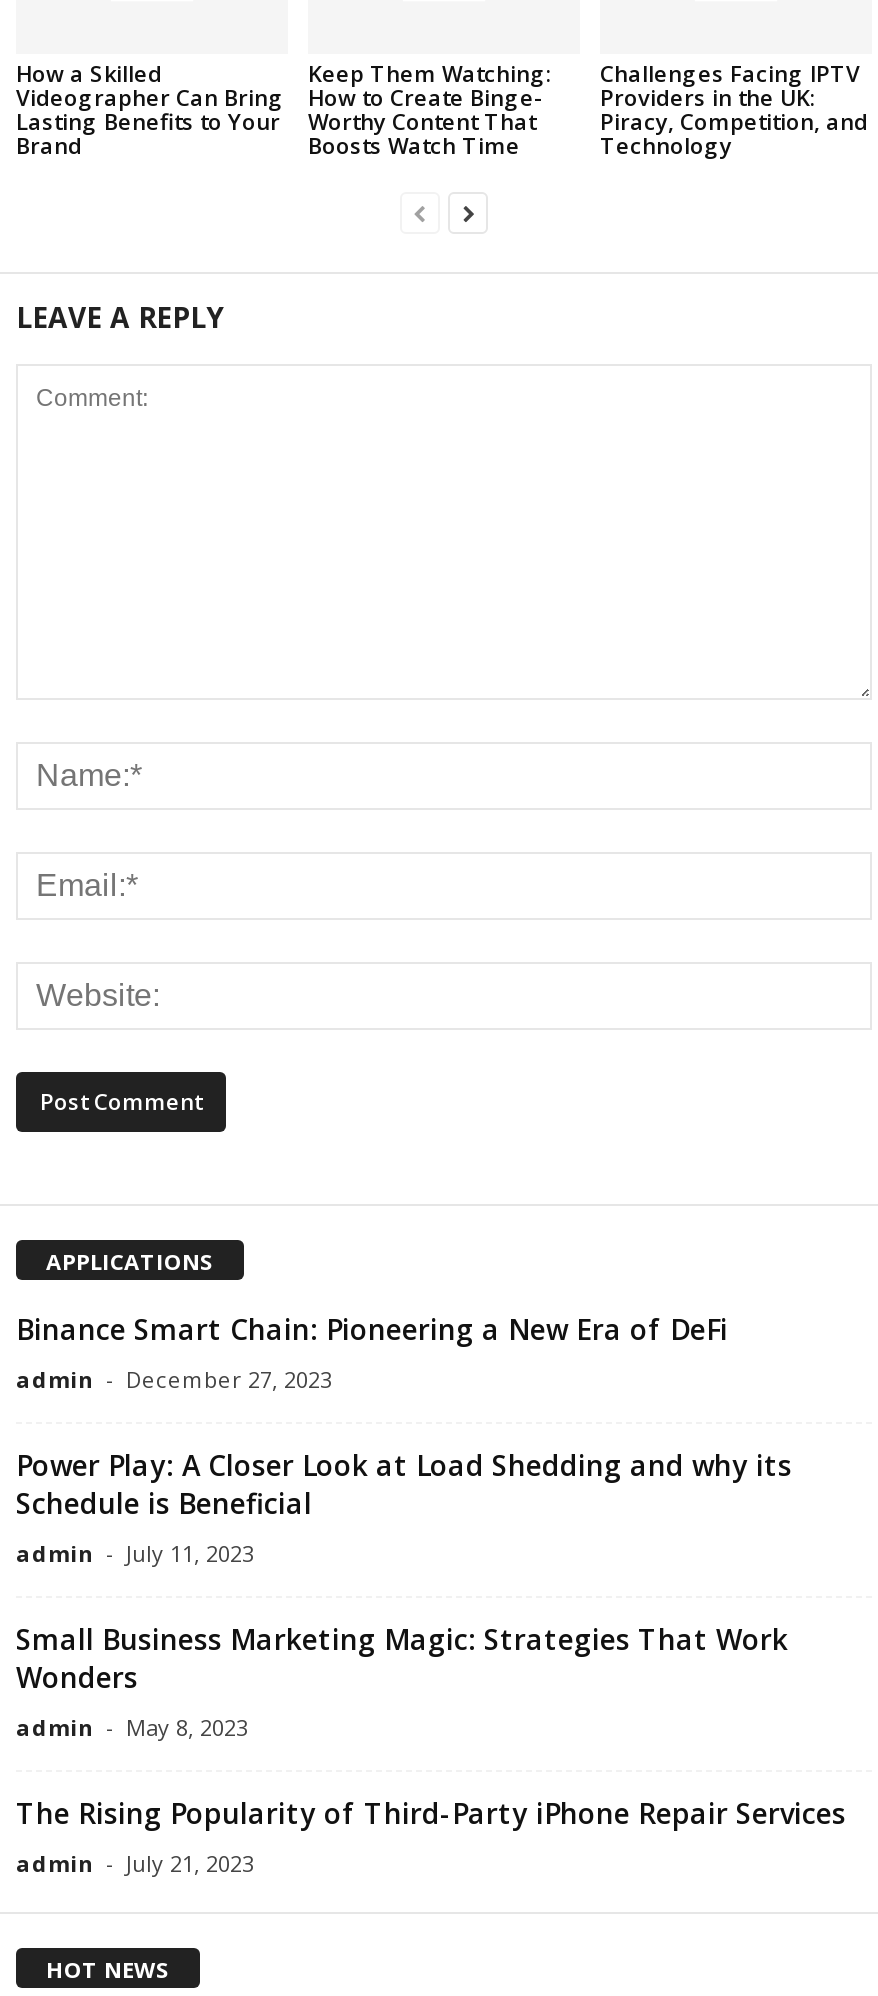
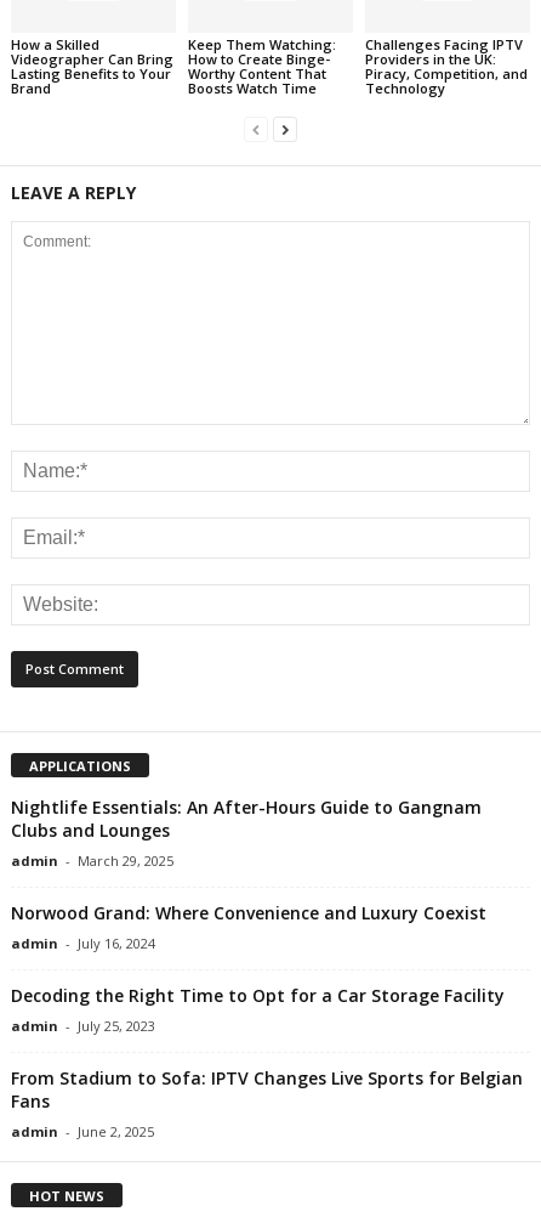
[16,1310,728,1394] Binance Smart Chain: Pioneering a New Era of DeFi | admin - December 27, 2023 -> [11,795,482,870] Nightlife Essentials: An After-Hours Guide to Gangnam | Clubs and Lounges | admin - March 29, 2025
[16,1446,792,1568] Power Play: A Closer Look at Load Shedding and why its | Schedule is Beneficial | admin - July 11, 2023 -> [11,901,486,952] Norwood Grand: Where Convenience and Luxury Coexist | admin - July 16, 2024
[16,1620,788,1742] Small Business Marketing Magic: Strategies That Work | Wonders | admin - May 8, 2023 -> [11,984,505,1035] Decoding the Right Time to Opt for a Car Storage Facility | admin - July 25, 2023
[16,1794,846,1878] The Rising Popularity of Third-Party iPhone Repair Services | admin - July 21, 2023 -> [11,1066,523,1140] From Stadium to Sofa: IPTV Changes Live Sports for Belgian | Fans | admin - June 2, 2025

